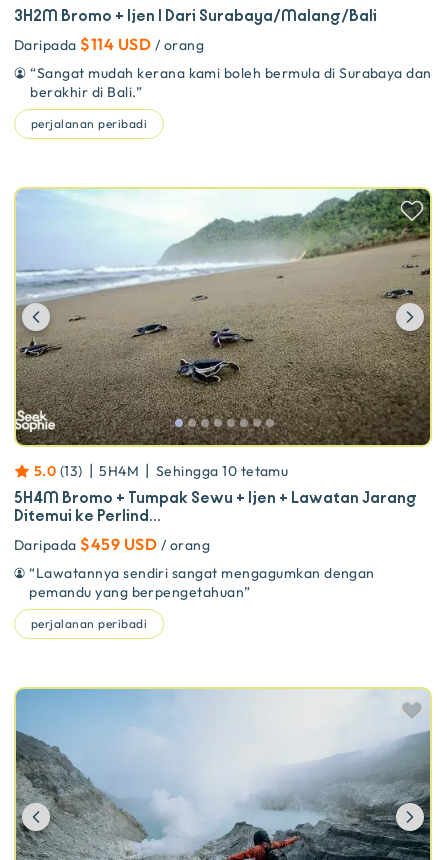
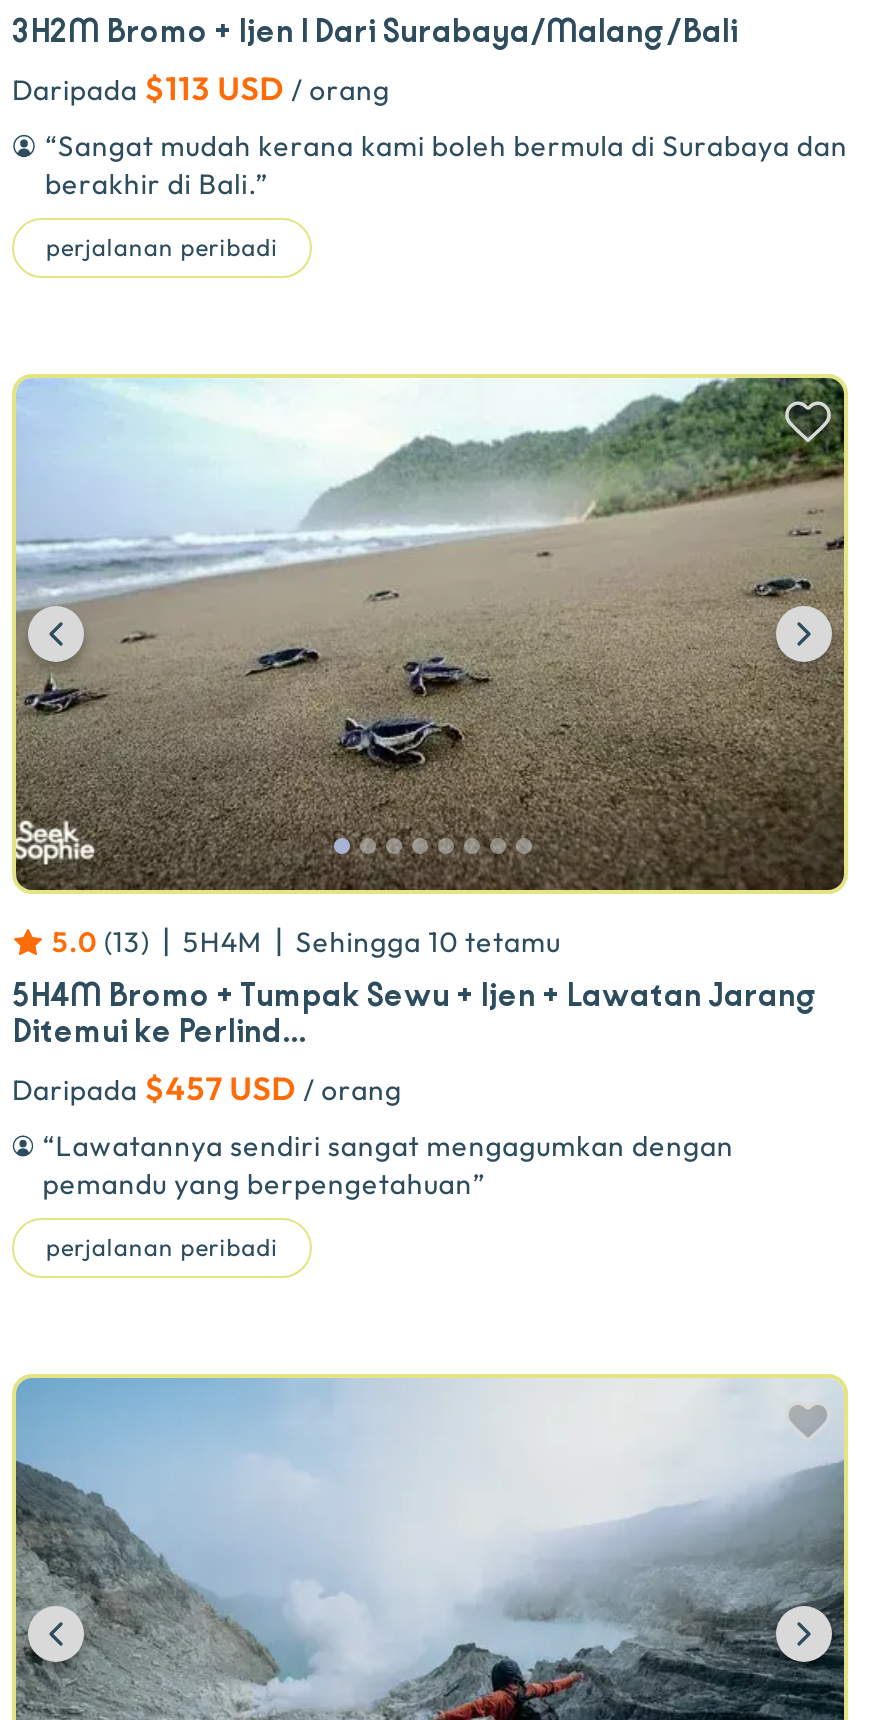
[14,34,204,53] Daripada $114 USD / orang -> [12,68,390,106] Daripada $113 USD / orang
[14,534,210,553] Daripada $459 USD / orang -> [12,1068,402,1106] Daripada $457 USD / orang

